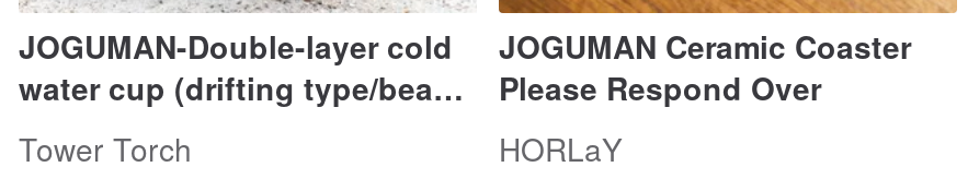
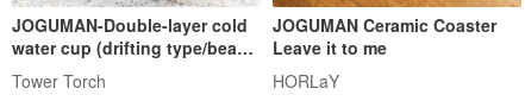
[499,65,821,109] Please Respond Over -> [273,36,387,59] Leave it to me

